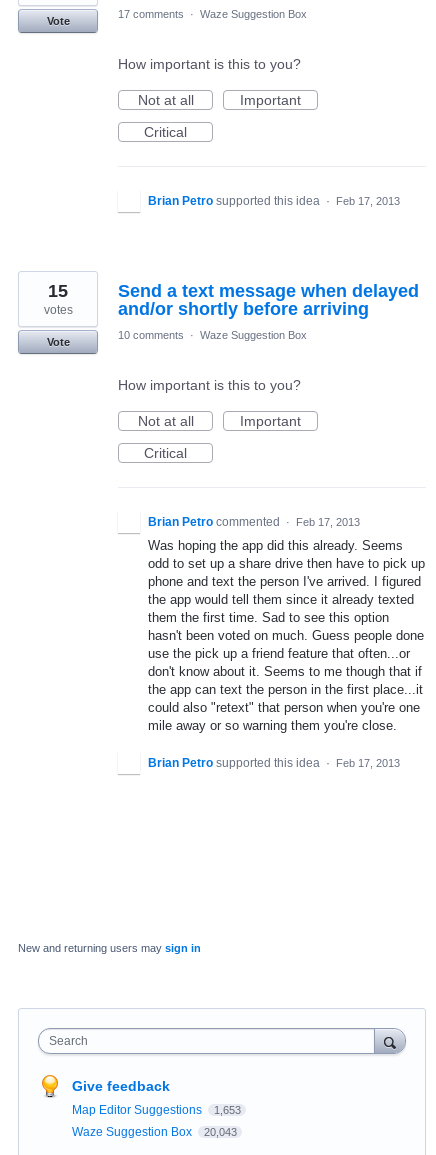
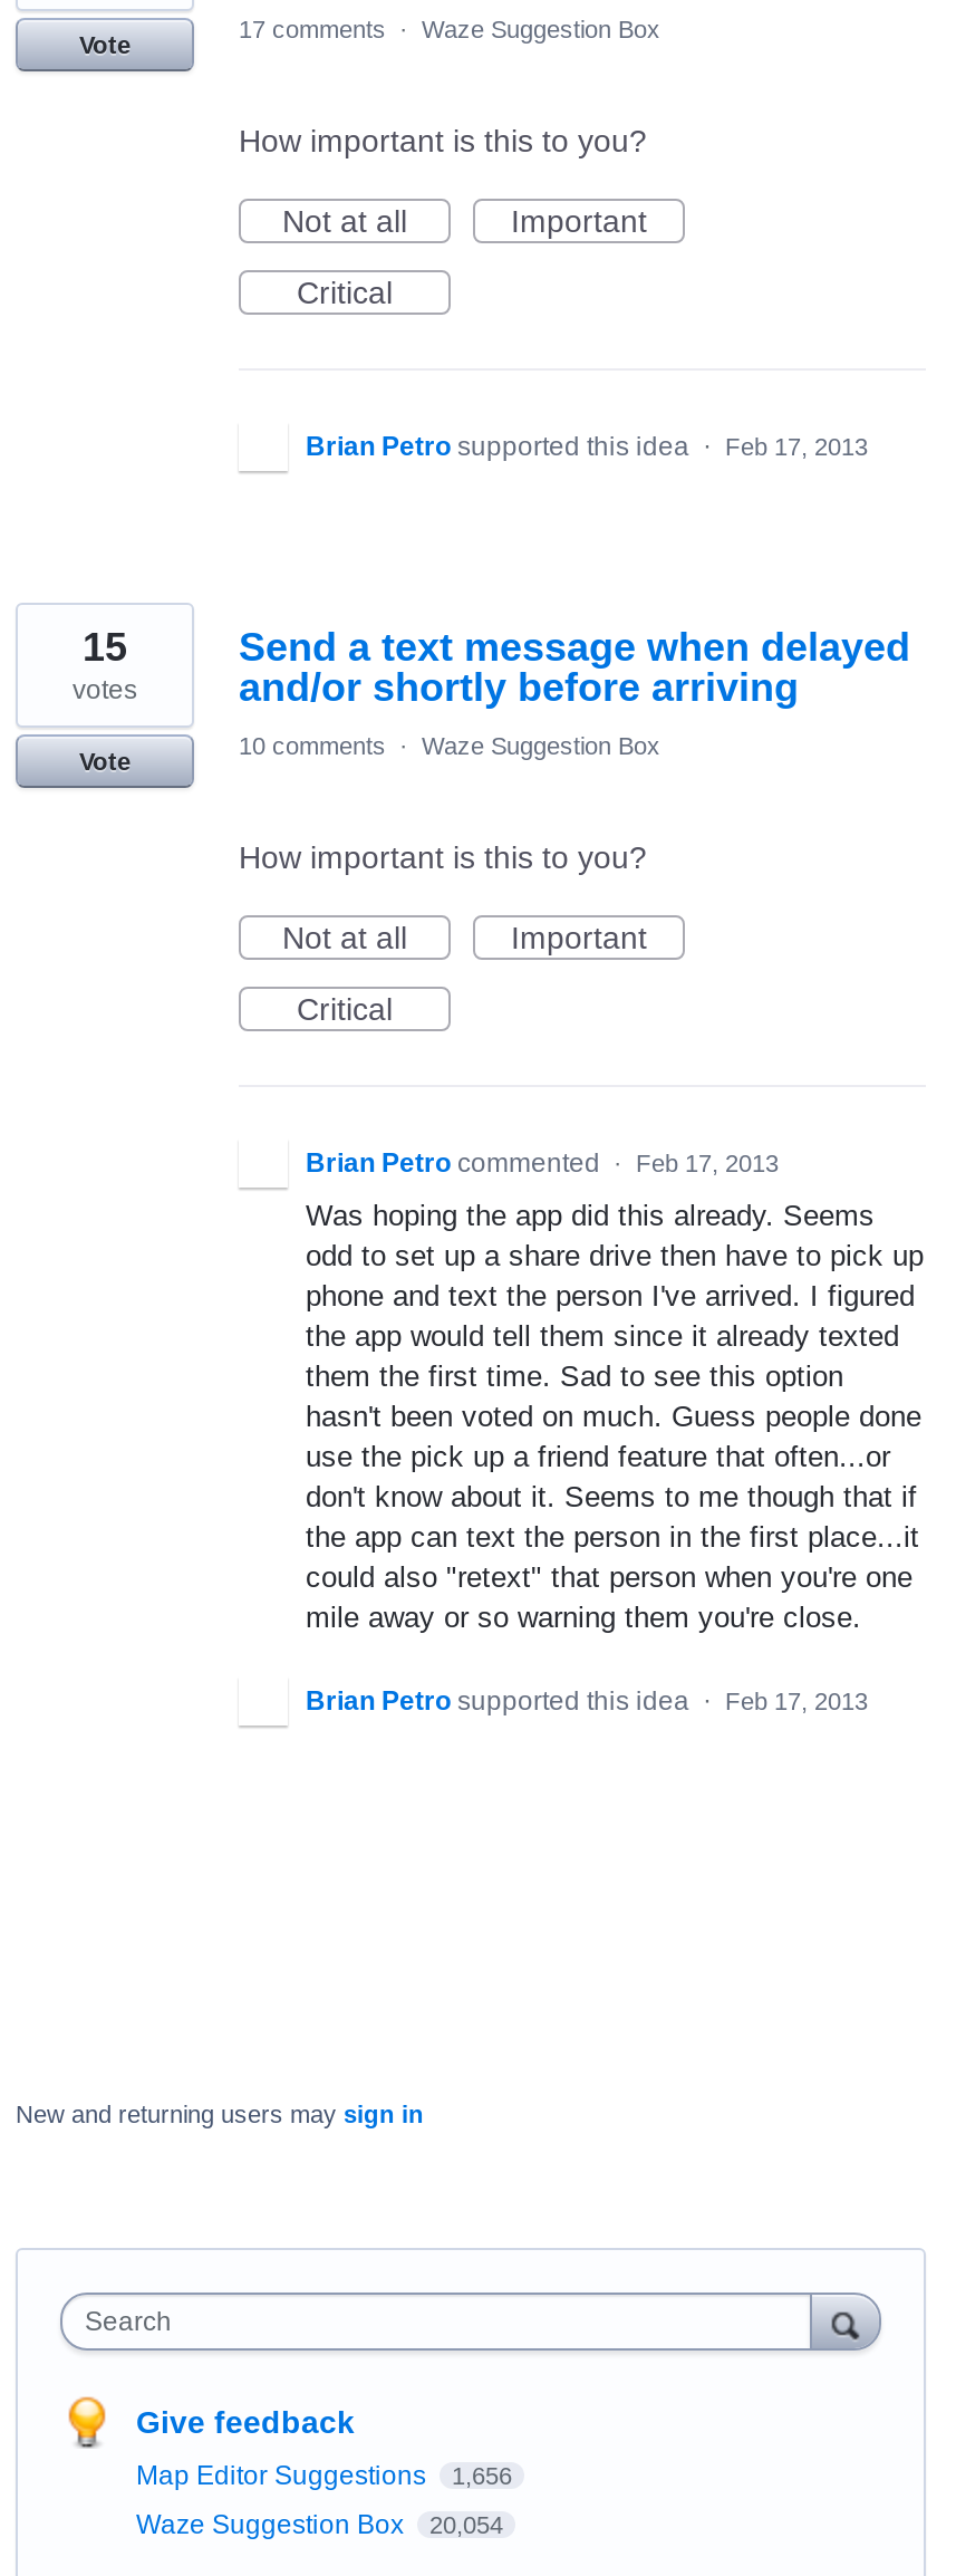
[72,1103,240,1117] Map Editor Suggestions 1,653 -> [136,2461,512,2492] Map Editor Suggestions 1,656
[72,1125,236,1139] Waze Suggestion Box 20,043 -> [136,2510,503,2541] Waze Suggestion Box 20,054

